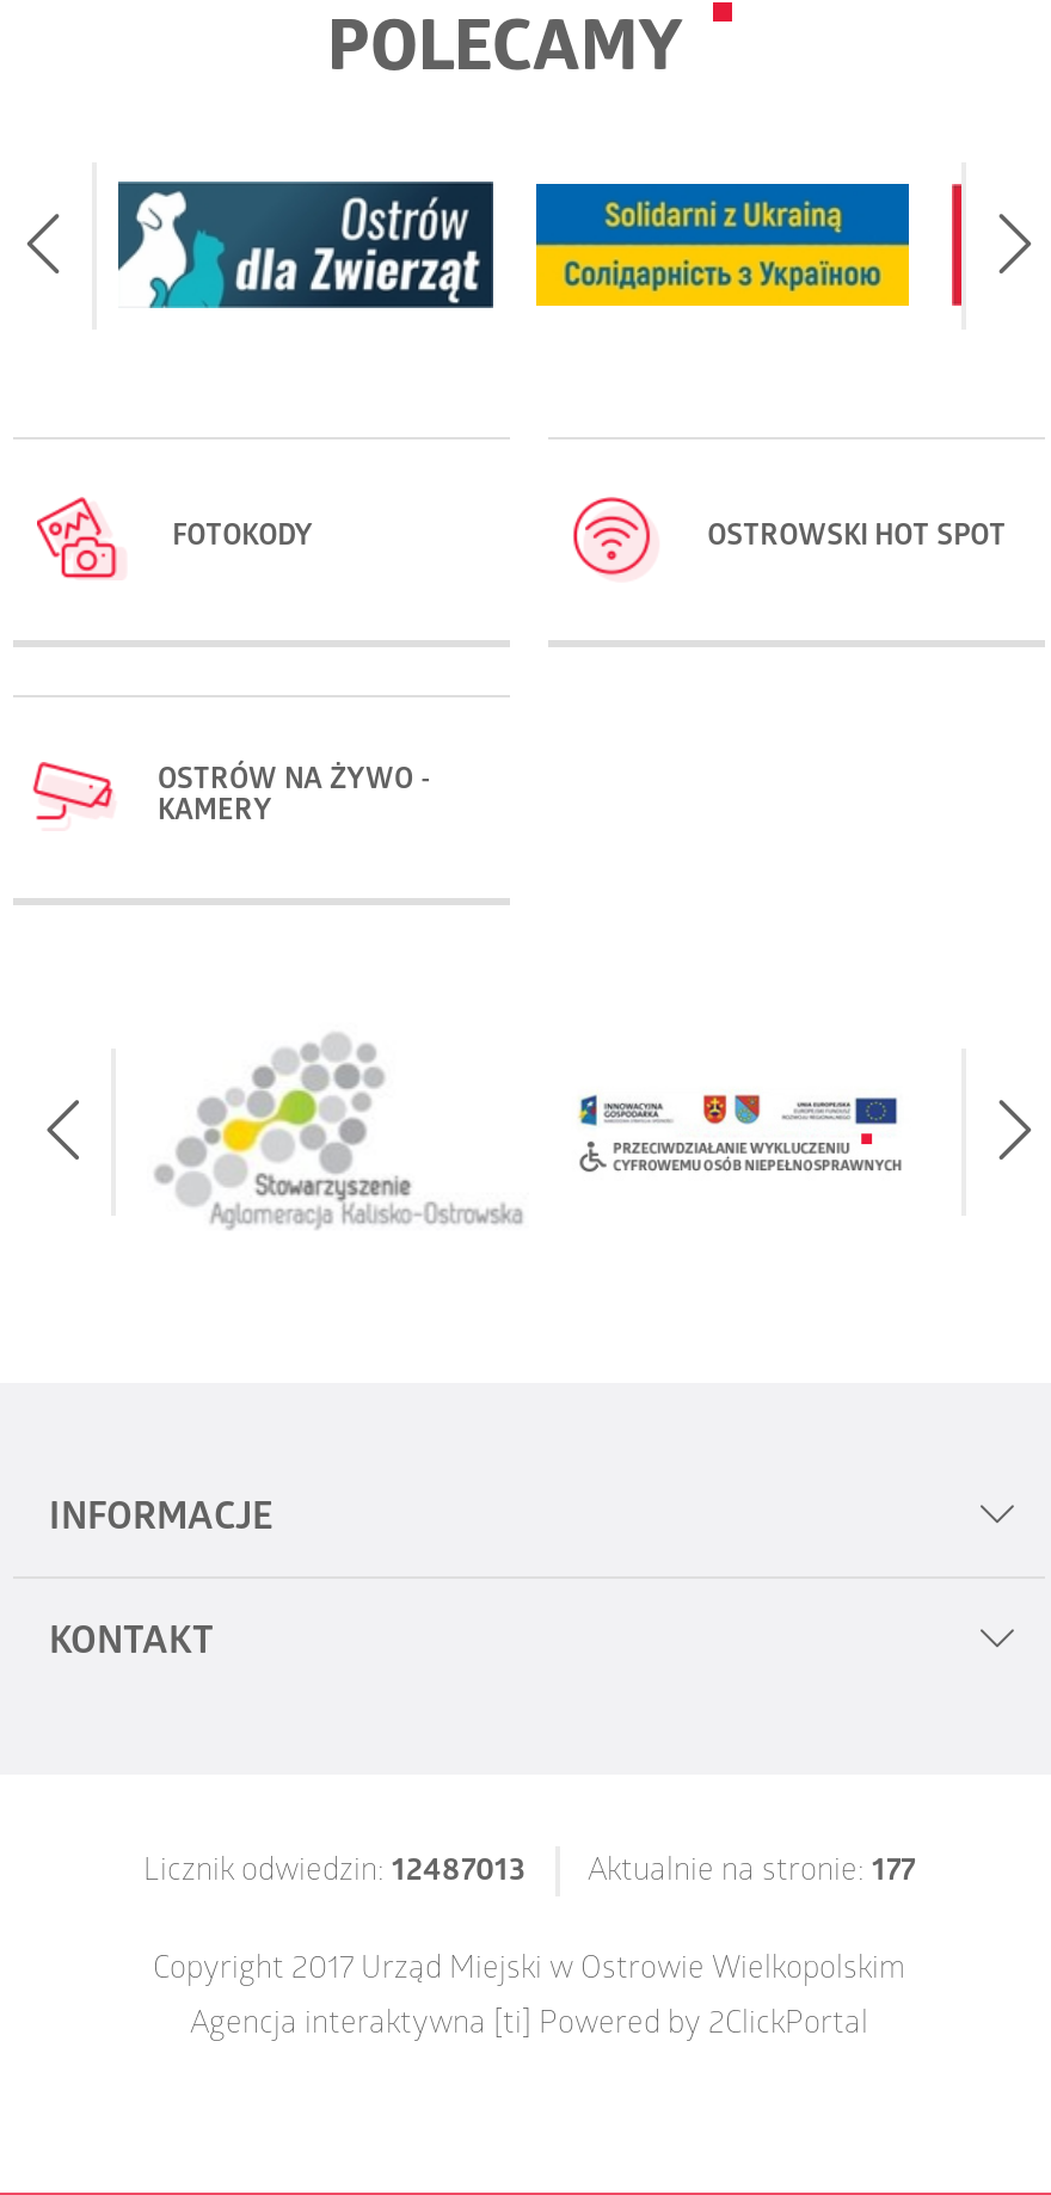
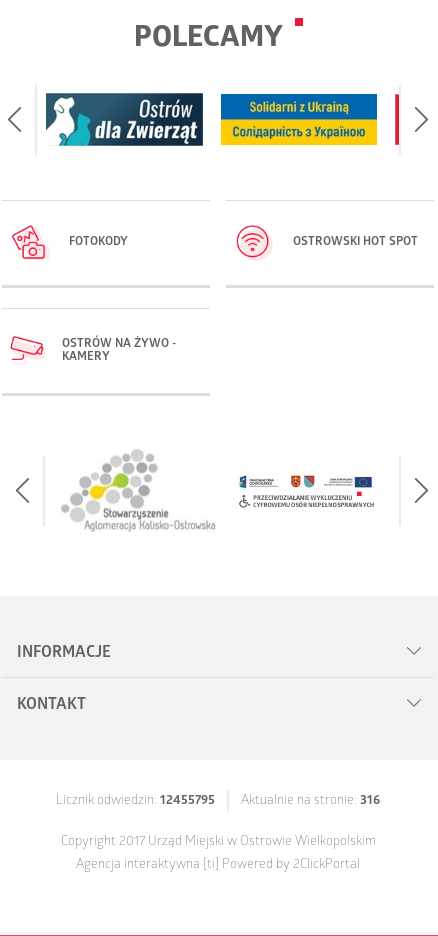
[143,1855,525,1891] Licznik odwiedzin: 12487013 -> [56,794,215,809] Licznik odwiedzin: 12455795
[588,1855,915,1891] Aktualnie na stronie: 177 -> [241,794,380,809] Aktualnie na stronie: 316

